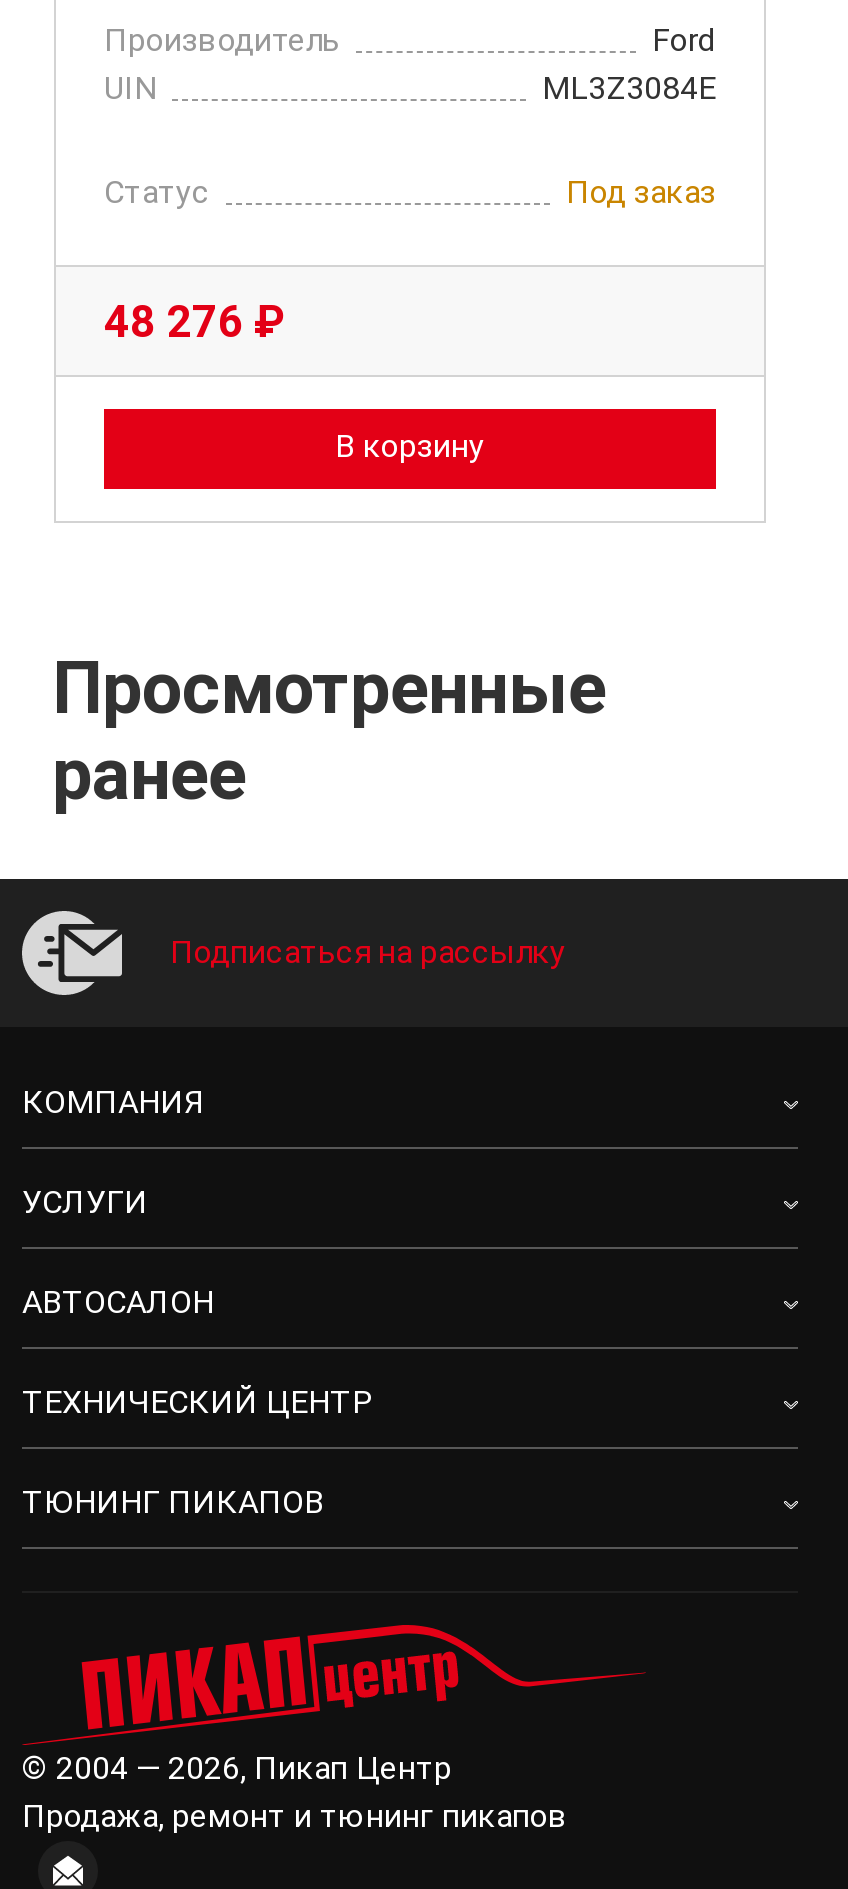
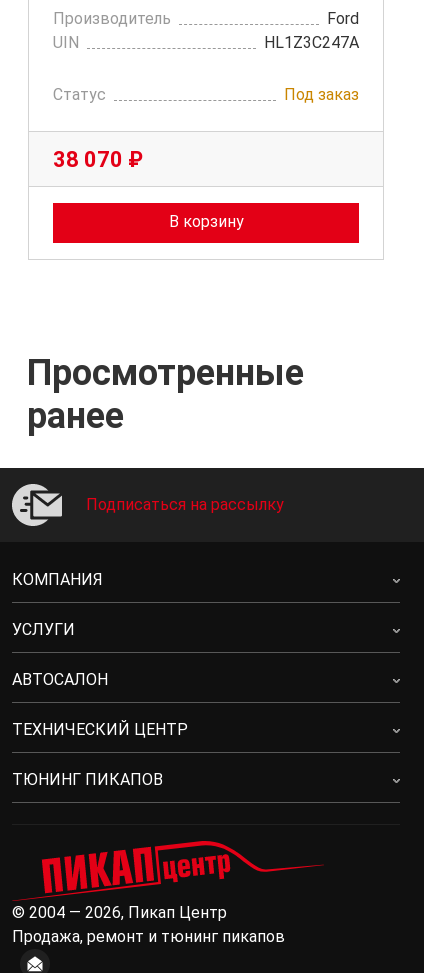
[542,69,716,107] ML3Z3084E -> [264,33,359,52] HL1Z3C247A
[104,296,284,346] 48 276 ₽ -> [53,146,143,171] 38 070 ₽

